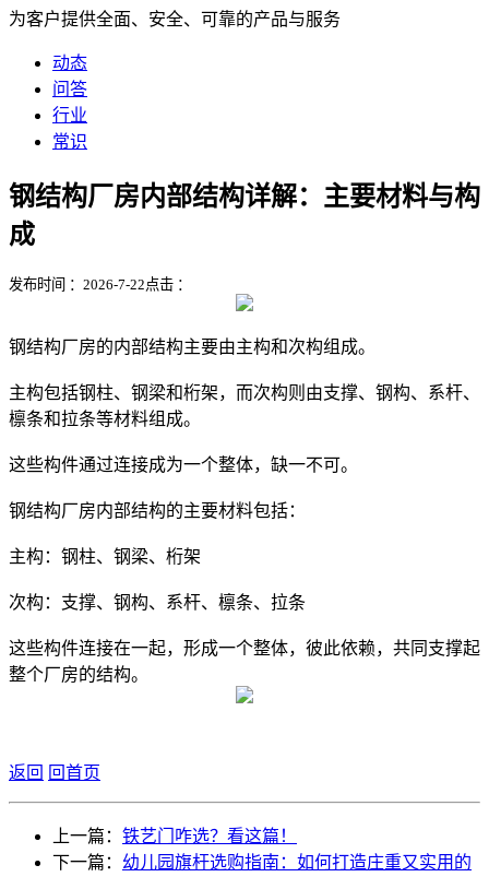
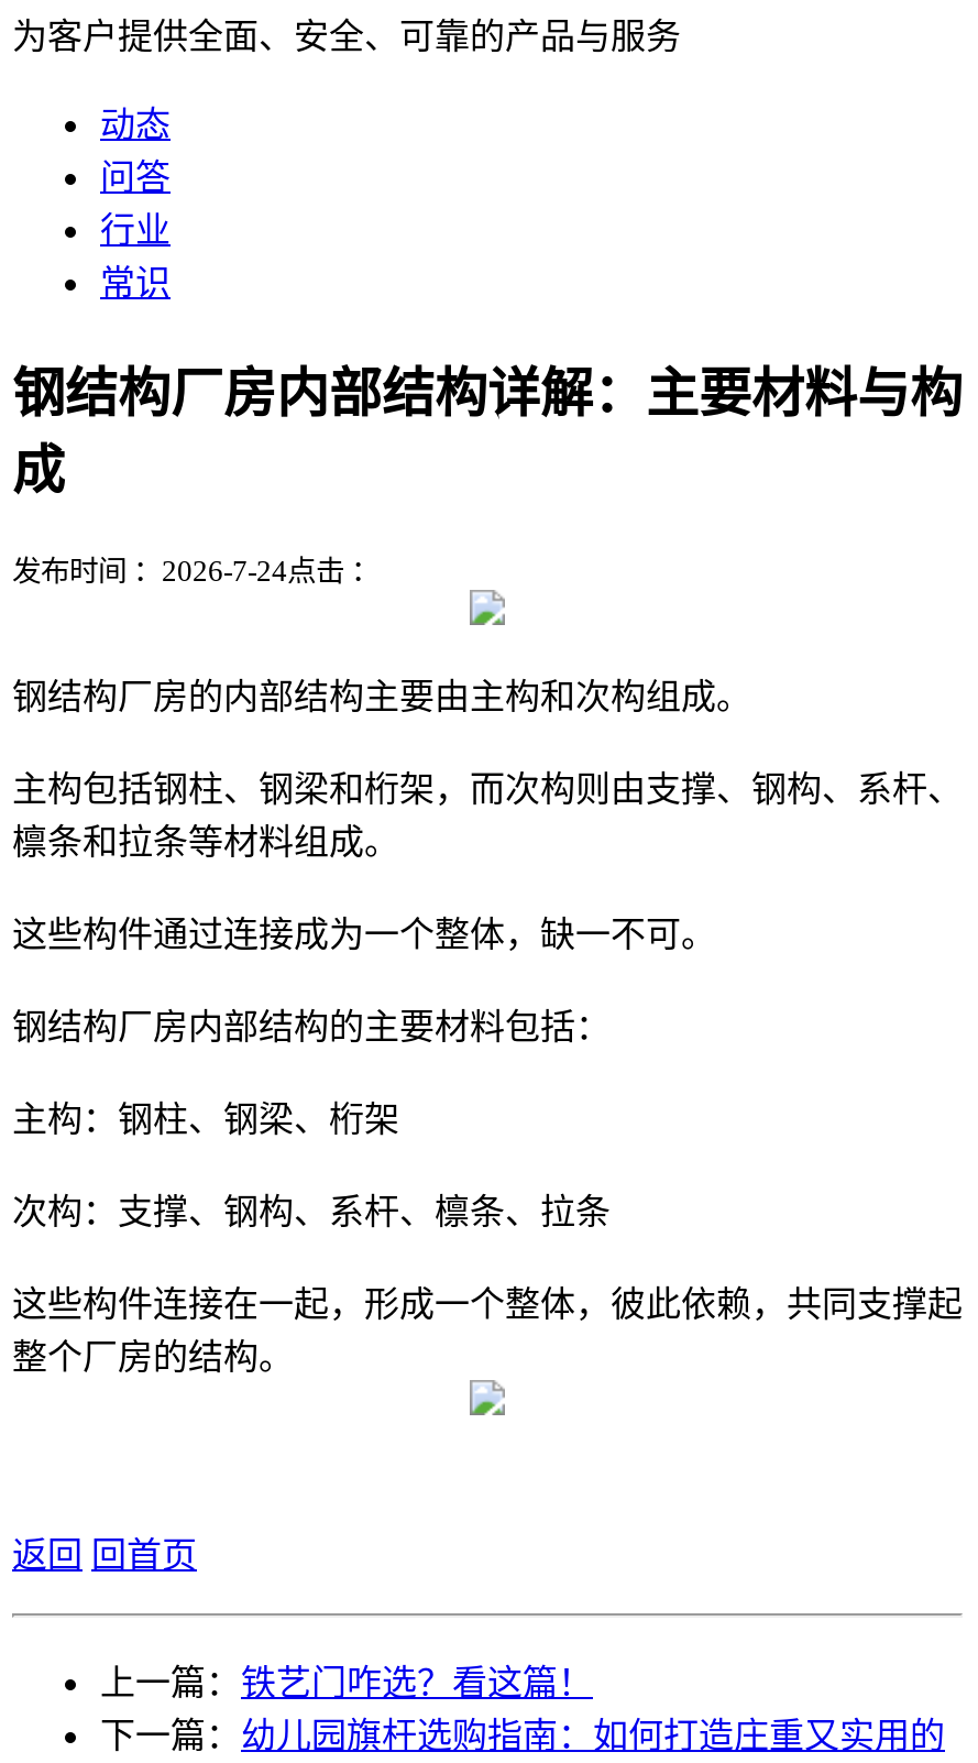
[9,276,191,292] 发布时间 ：2026-7-22点击 ： -> [12,554,380,587] 发布时间 ：2026-7-24点击 ：

